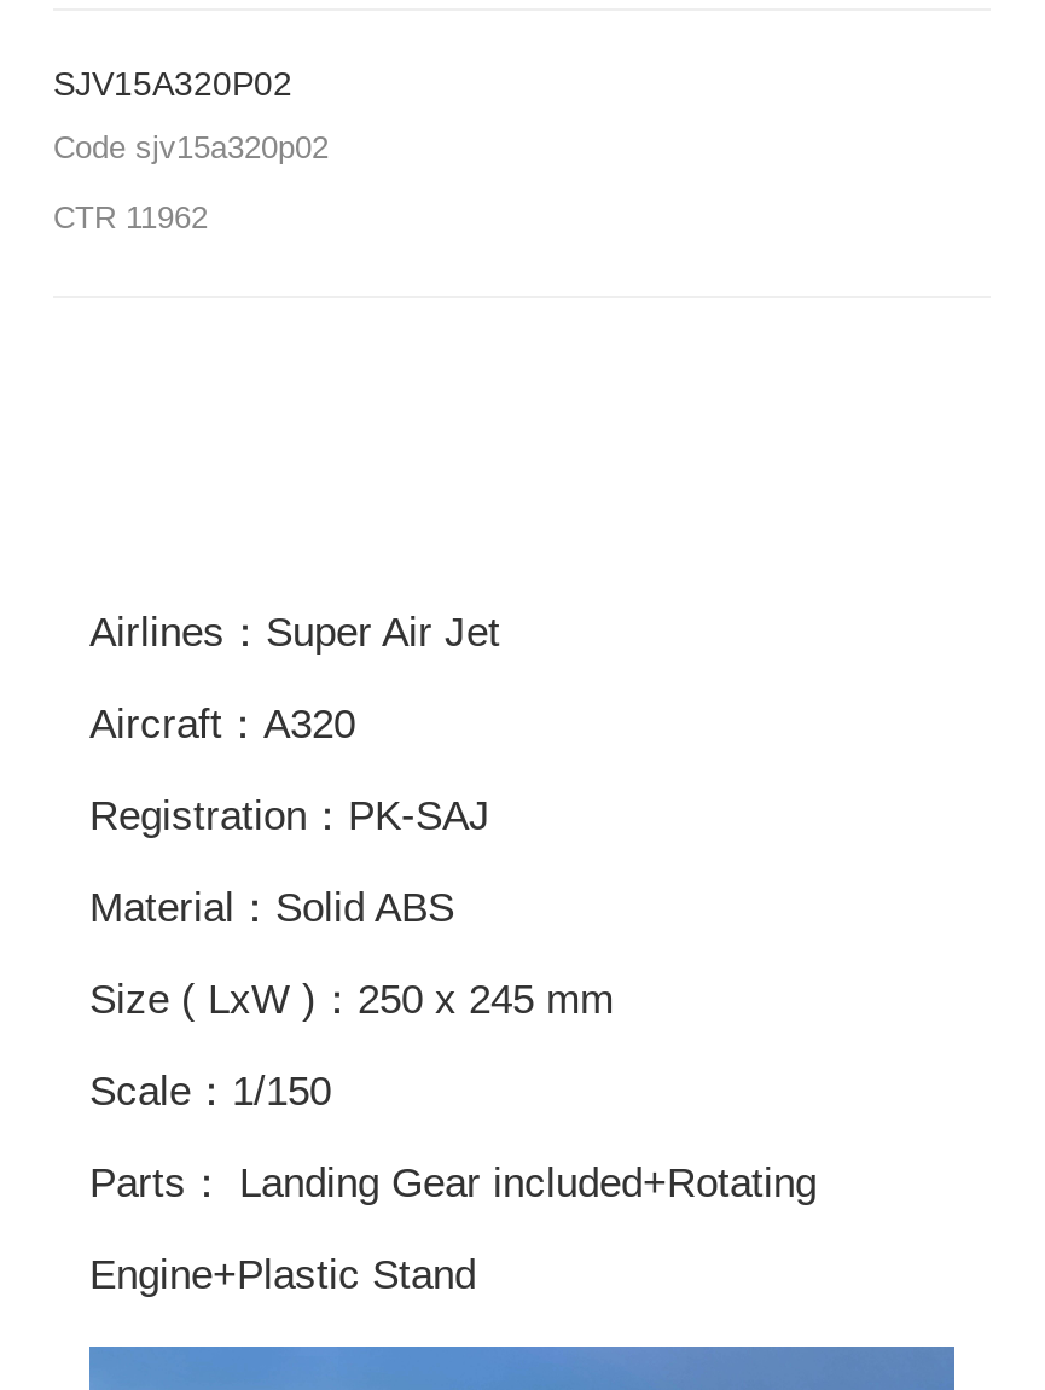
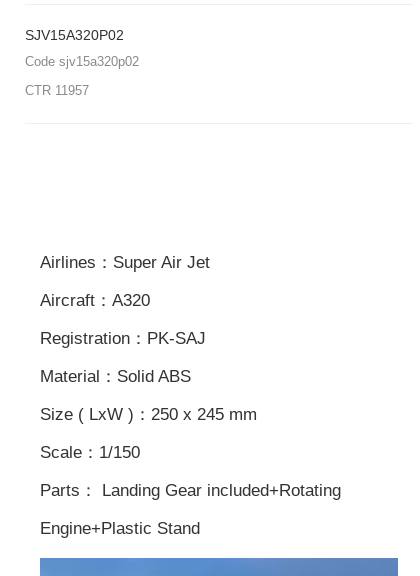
[53,199,208,235] CTR 11962 -> [25,83,89,98] CTR 11957

